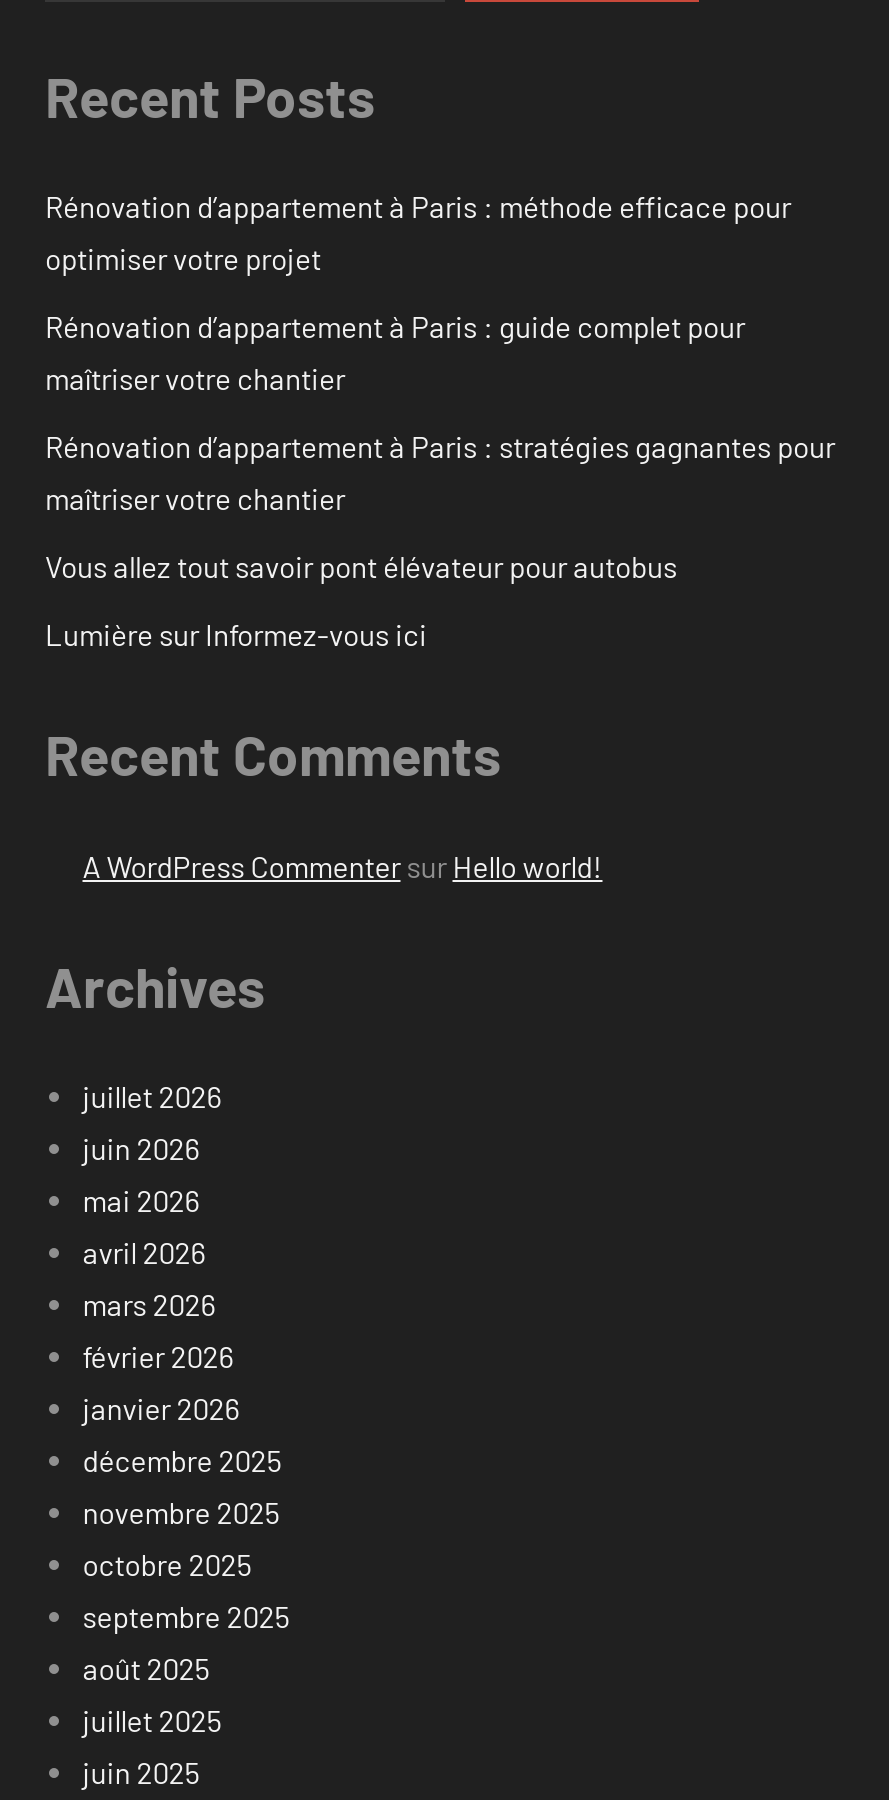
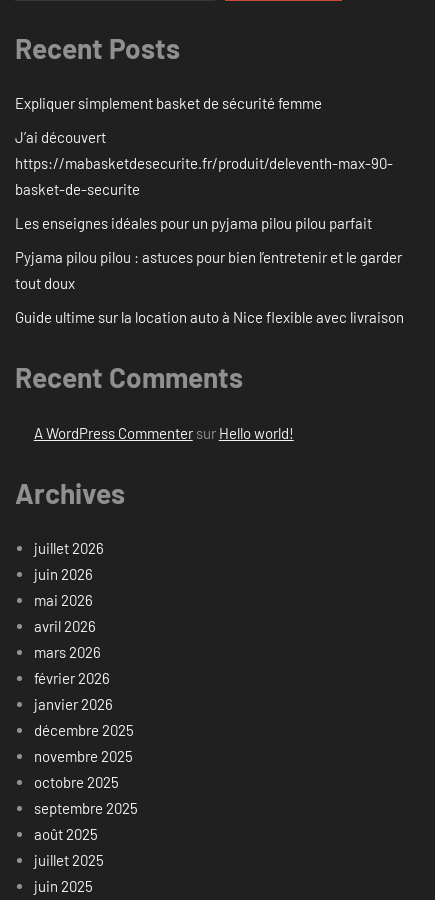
[45,189,791,277] Rénovation d’appartement à Paris : méthode efficace pour | optimiser votre projet -> [15,94,322,112] Expliquer simplement basket de sécurité femme
[45,309,745,397] Rénovation d’appartement à Paris : guide complet pour | maîtriser votre chantier -> [15,128,393,198] J’ai découvert | https://mabasketdesecurite.fr/produit/deleventh-max-90- | basket-de-securite
[45,429,835,517] Rénovation d’appartement à Paris : stratégies gagnantes pour | maîtriser votre chantier -> [15,214,372,232] Les enseignes idéales pour un pyjama pilou pilou parfait
[45,549,677,585] Vous allez tout savoir pont élévateur pour autobus -> [15,248,402,292] Pyjama pilou pilou : astuces pour bien l’entretenir et le garder | tout doux
[45,617,427,653] Lumière sur Informez-vous ici -> [15,308,404,326] Guide ultime sur la location auto à Nice flexible avec livraison

